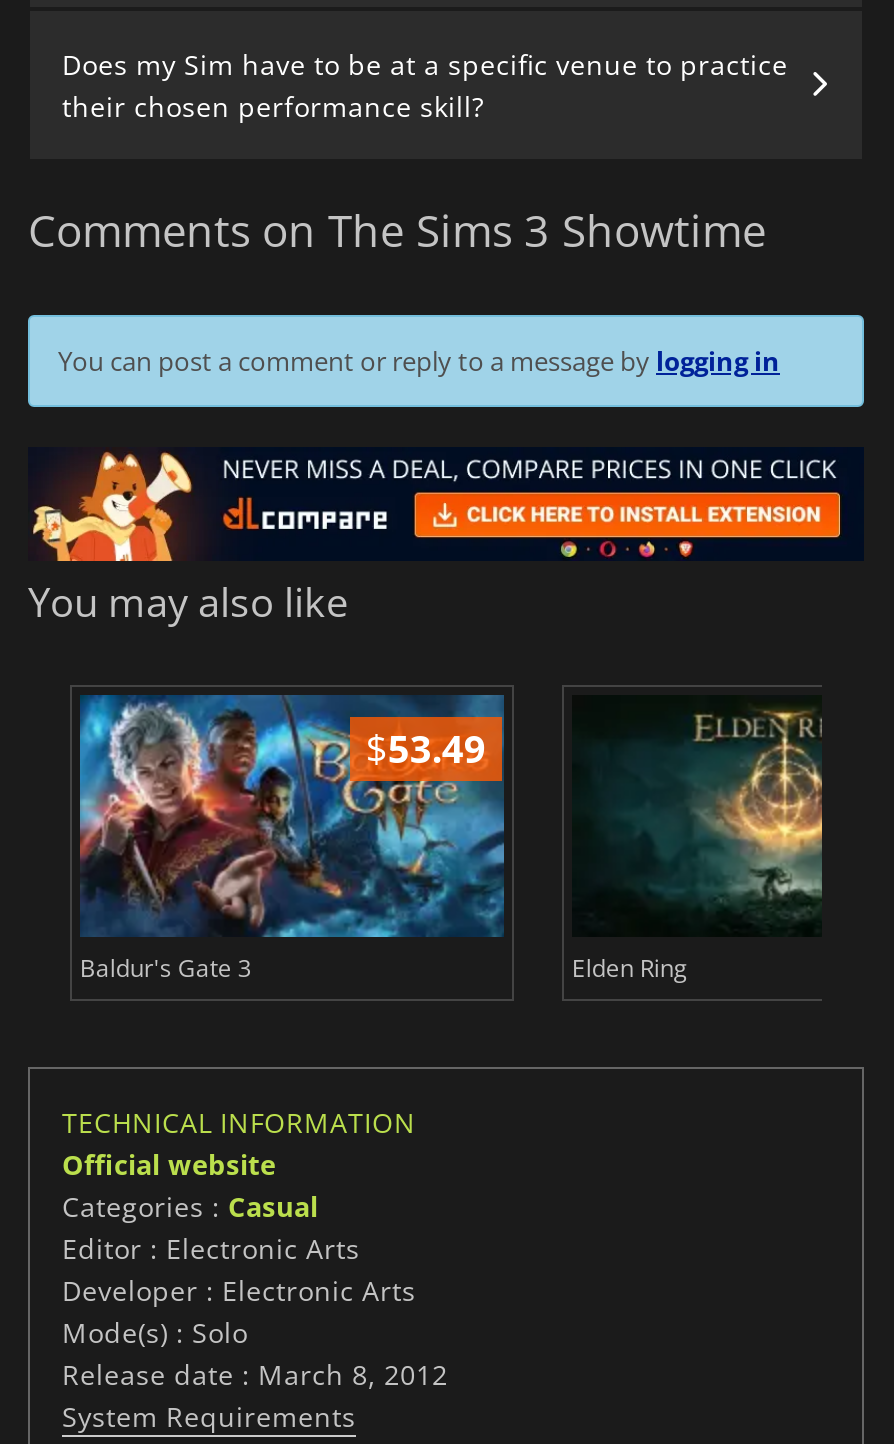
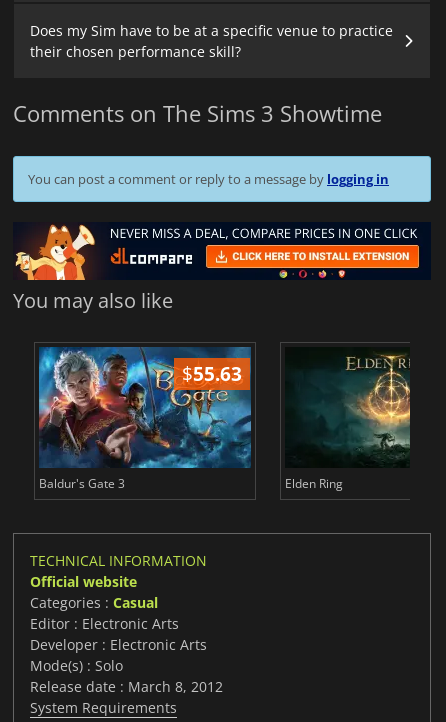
[366,721,486,775] $53.49 -> [182,360,242,387] $55.63

